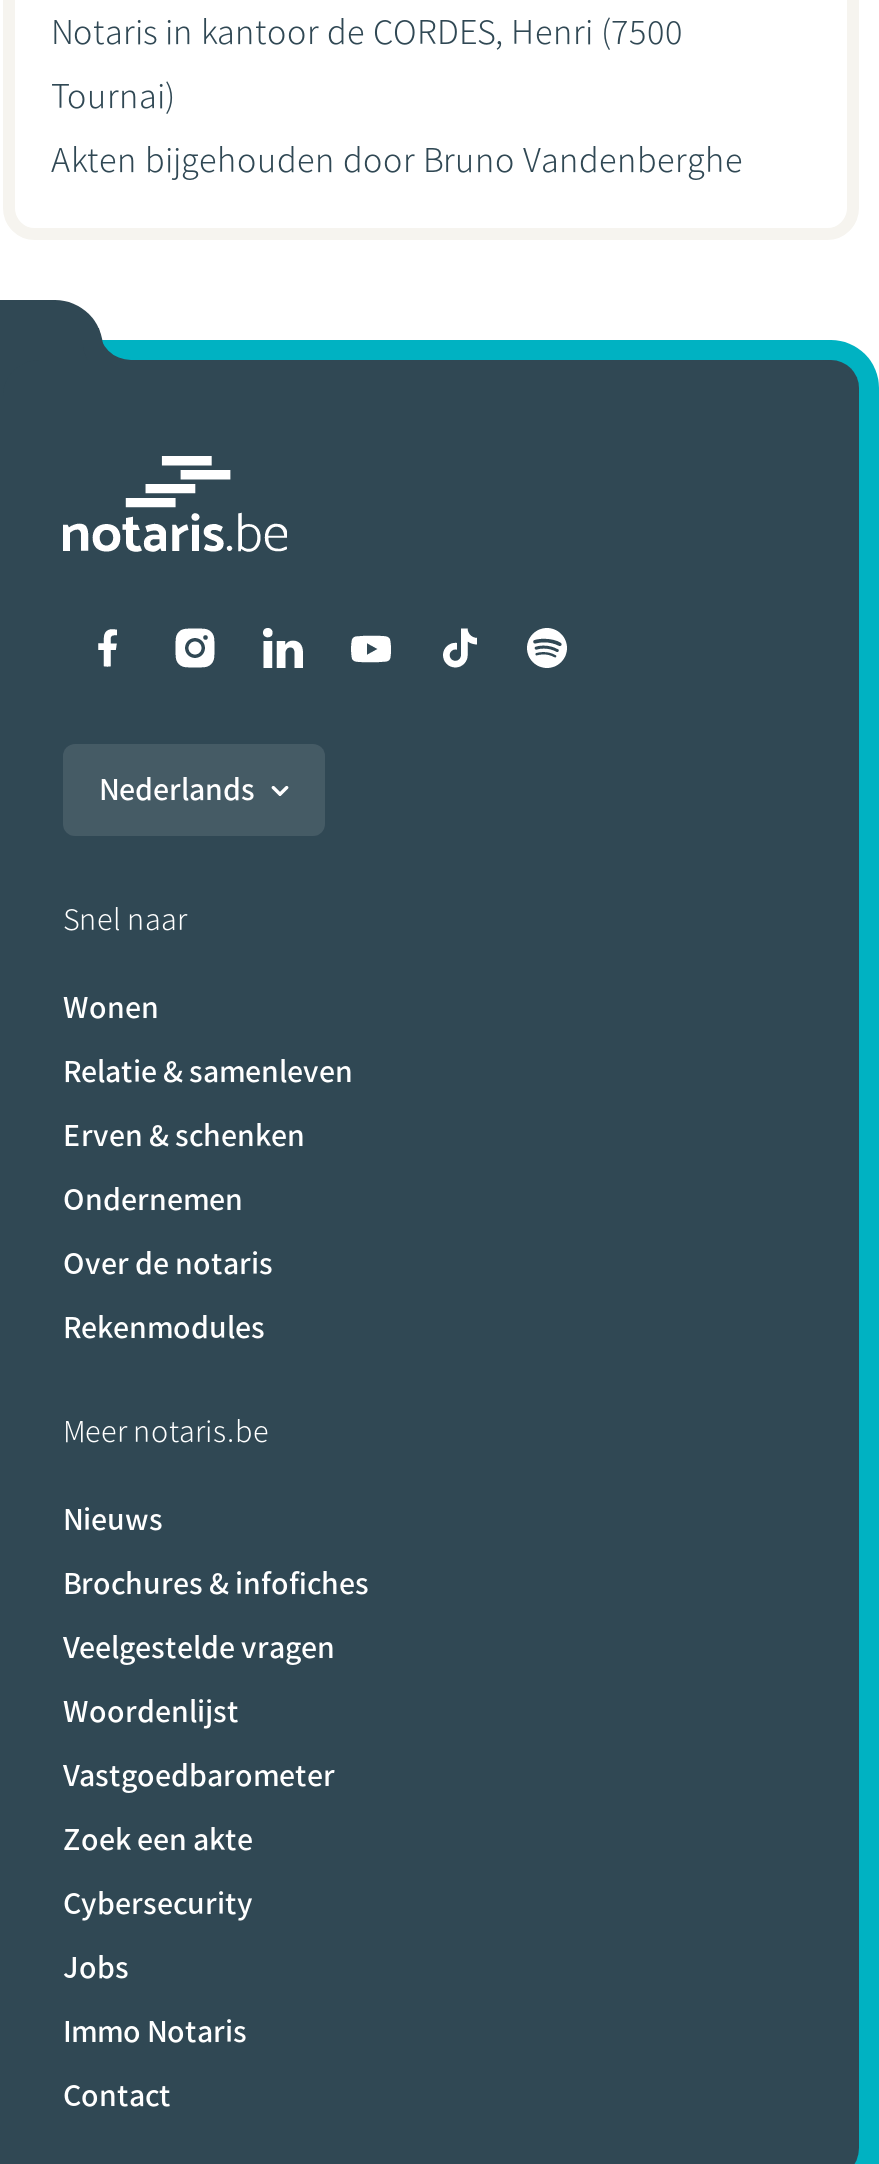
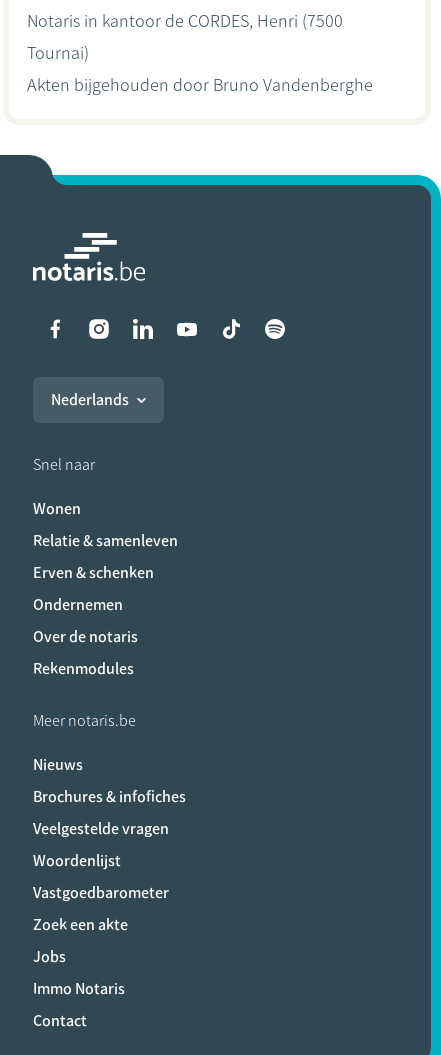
[63,1884,253,1922] Cybersecurity -> none

